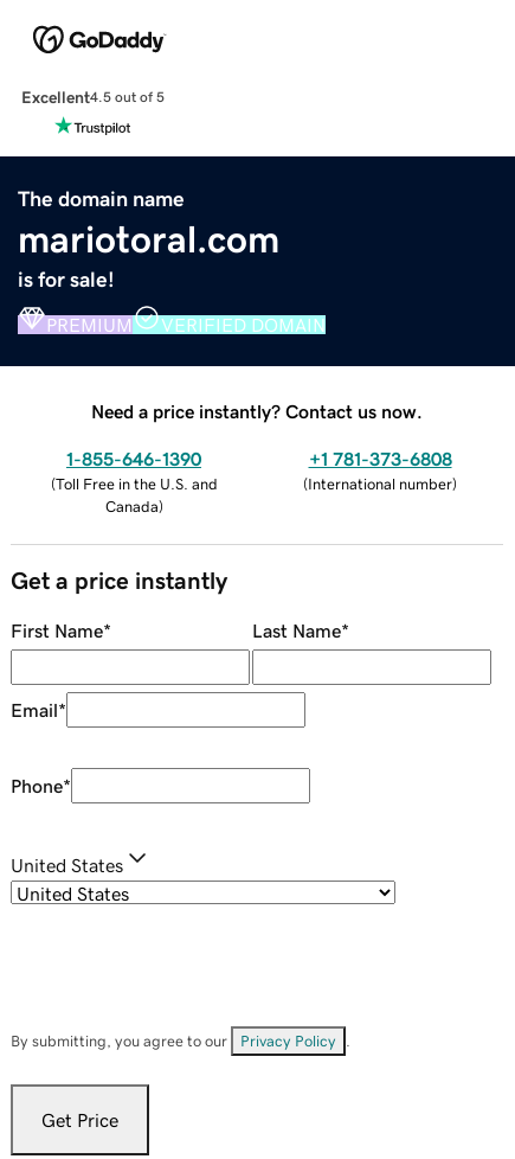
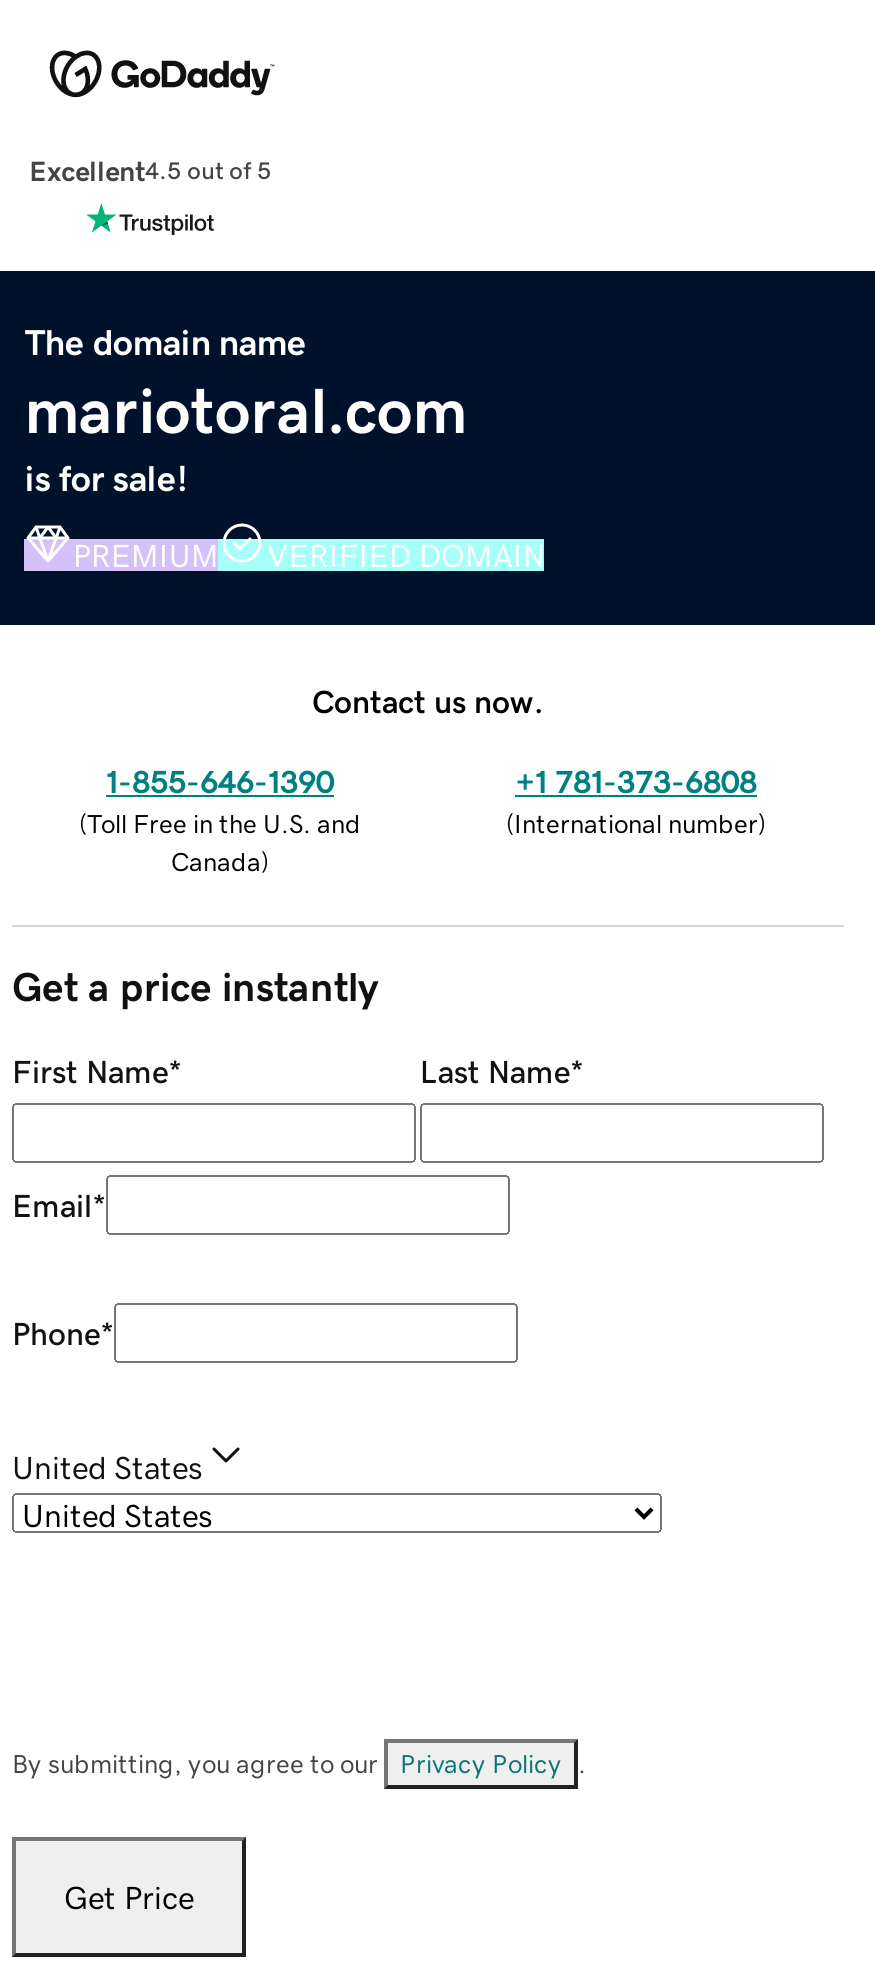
[91,401,423,420] Need a price instantly? Contact us now. -> [312,684,544,716] Contact us now.

